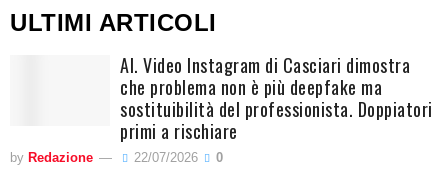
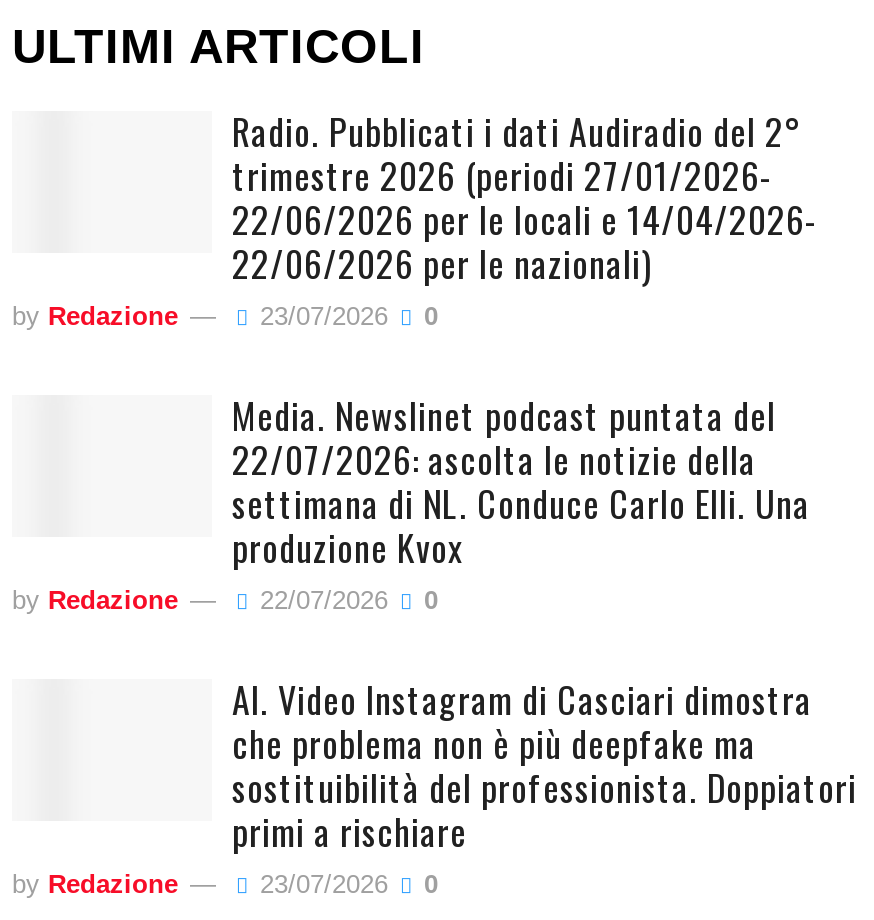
none -> [12,105,818,615] Radio. Pubblicati i dati Audiradio del 2° | trimestre 2026 (periodi 27/01/2026- | 22/06/2026 per le locali e 14/04/2026- | 22/06/2026 per le nazionali) | by Redazione | 23/07/2026 | 0 | Media. Newslinet podcast puntata del | 22/07/2026: ascolta le notizie della | settimana di NL. Conduce Carlo Elli. Una | produzione Kvox | by Redazione | 22/07/2026 | 0
[130,150,223,165] 22/07/2026 0 -> [252,869,438,899] 23/07/2026 0

